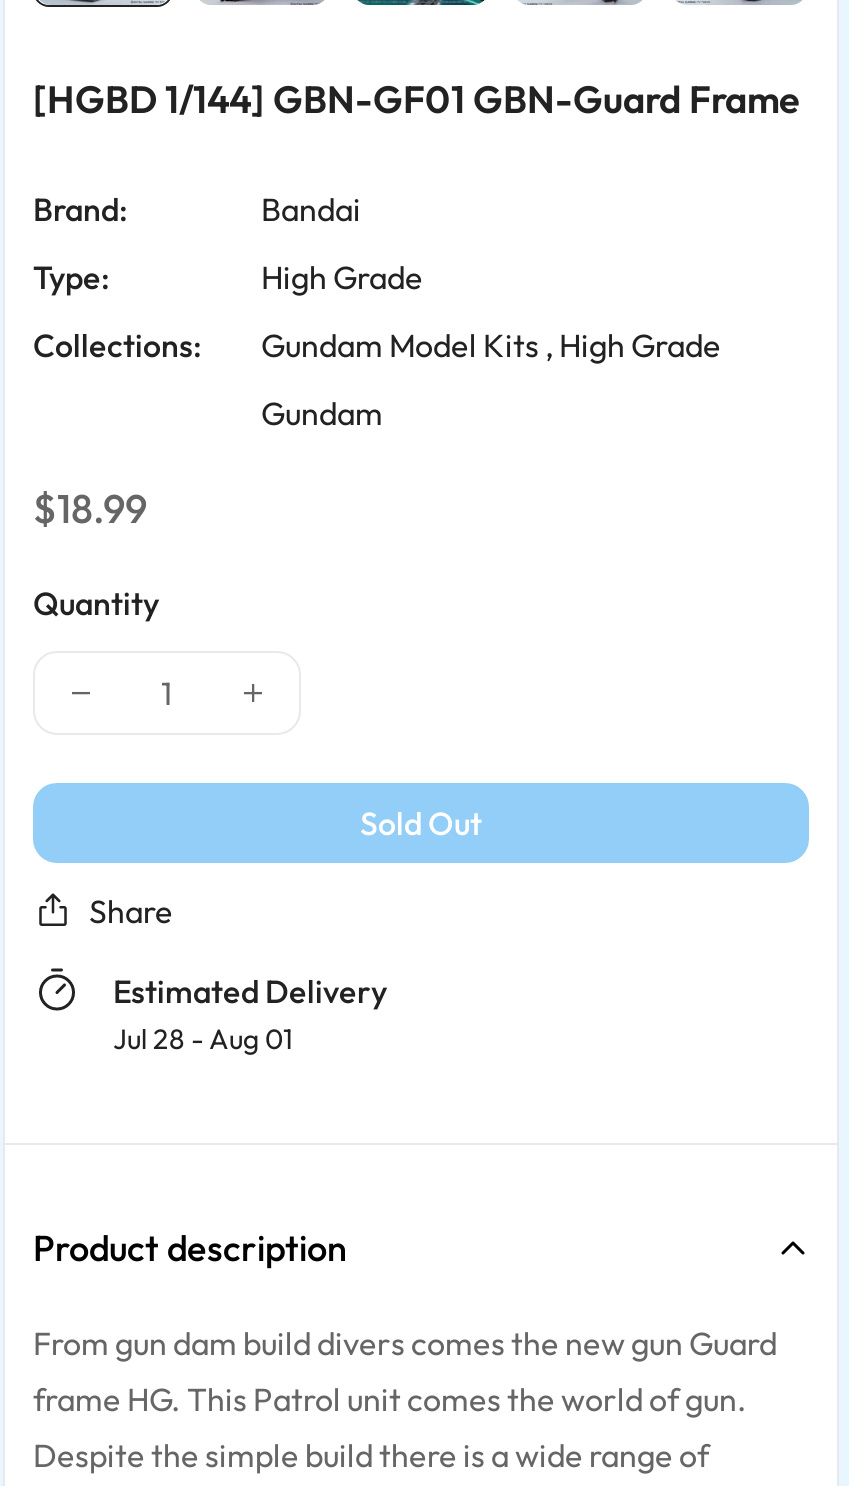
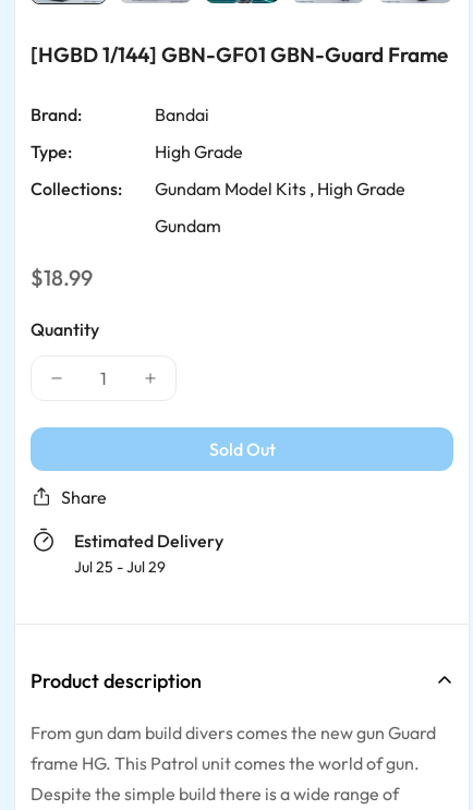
[113,1021,293,1057] Jul 28 - Aug 01 -> [74,557,166,576] Jul 25 - Jul 29

